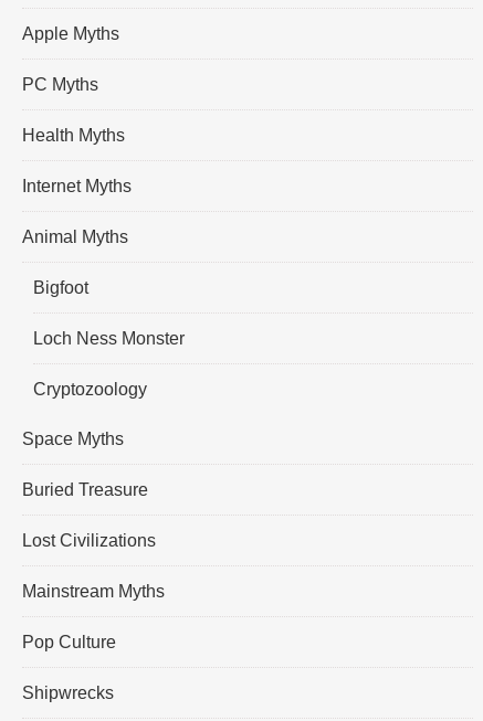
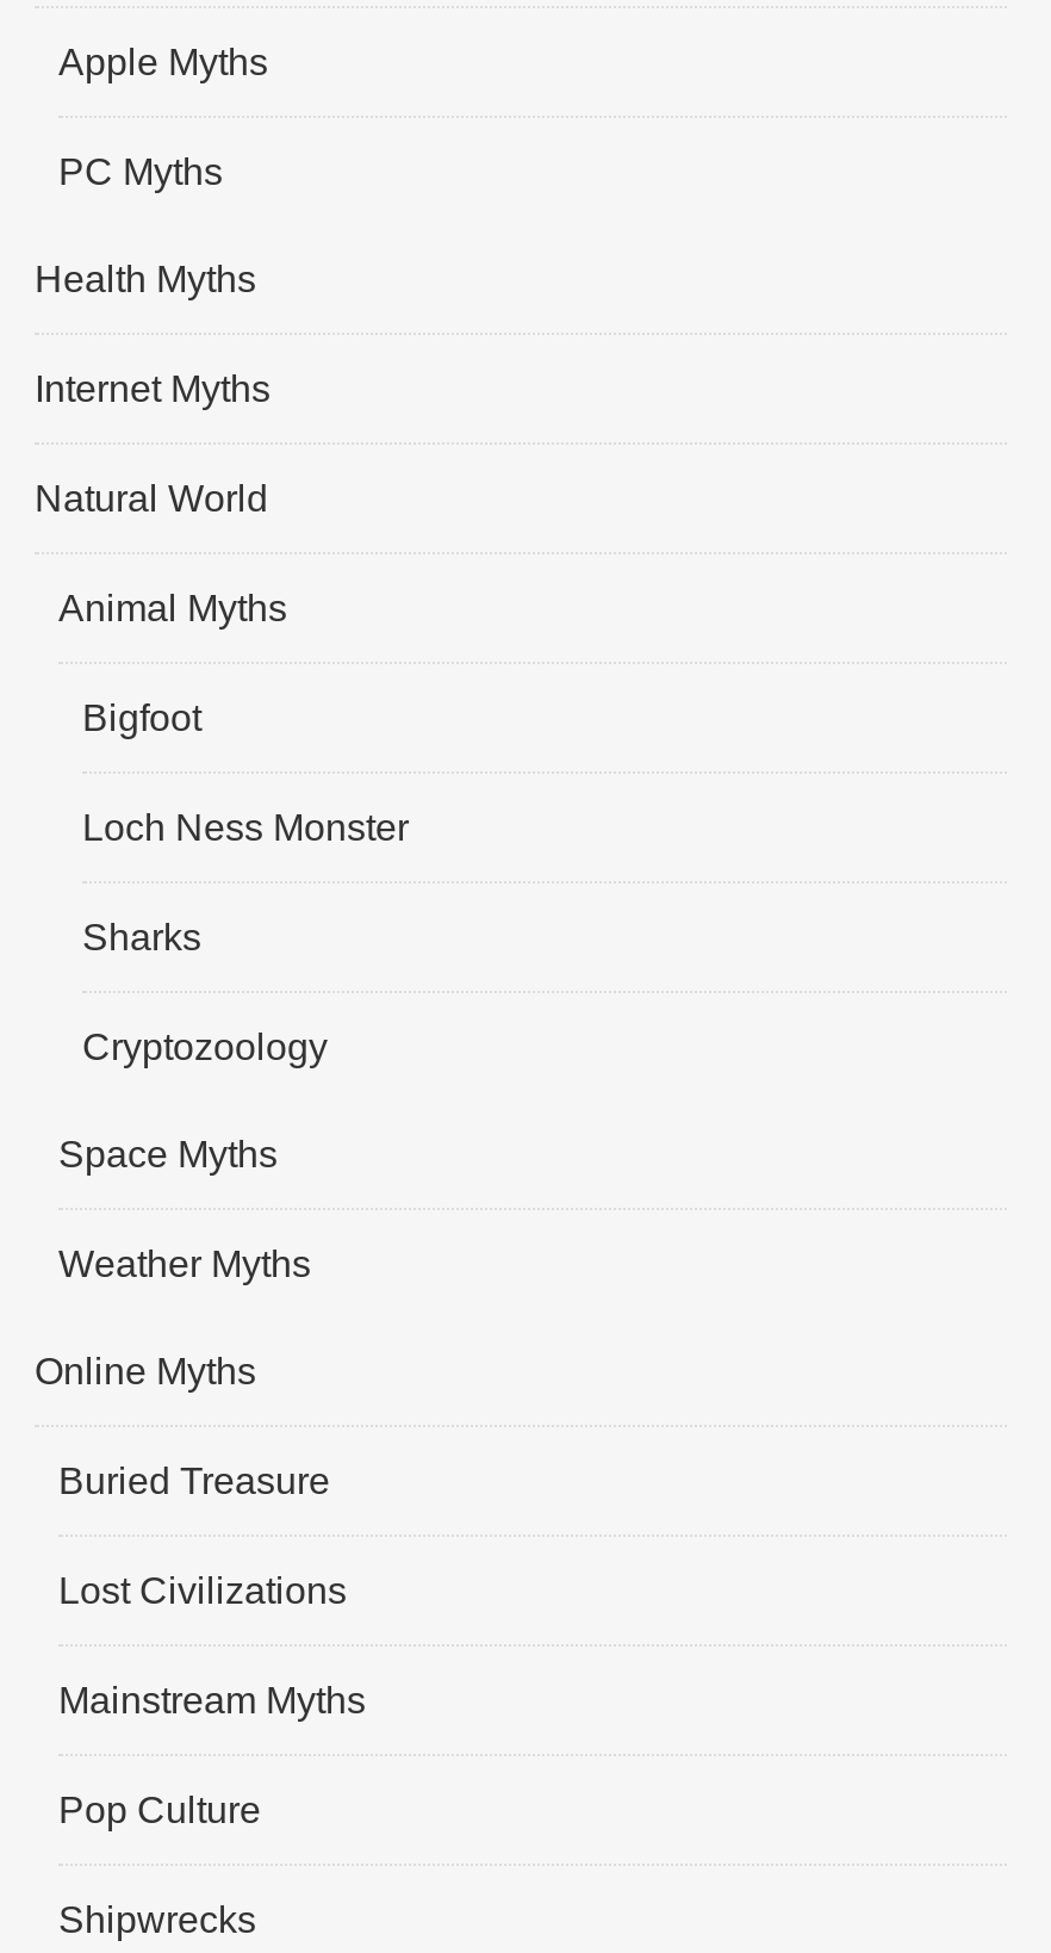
none -> [35,479,268,519] Natural World
none -> [82,918,201,958] Sharks
none -> [35,1244,311,1392] Weather Myths | Online Myths

